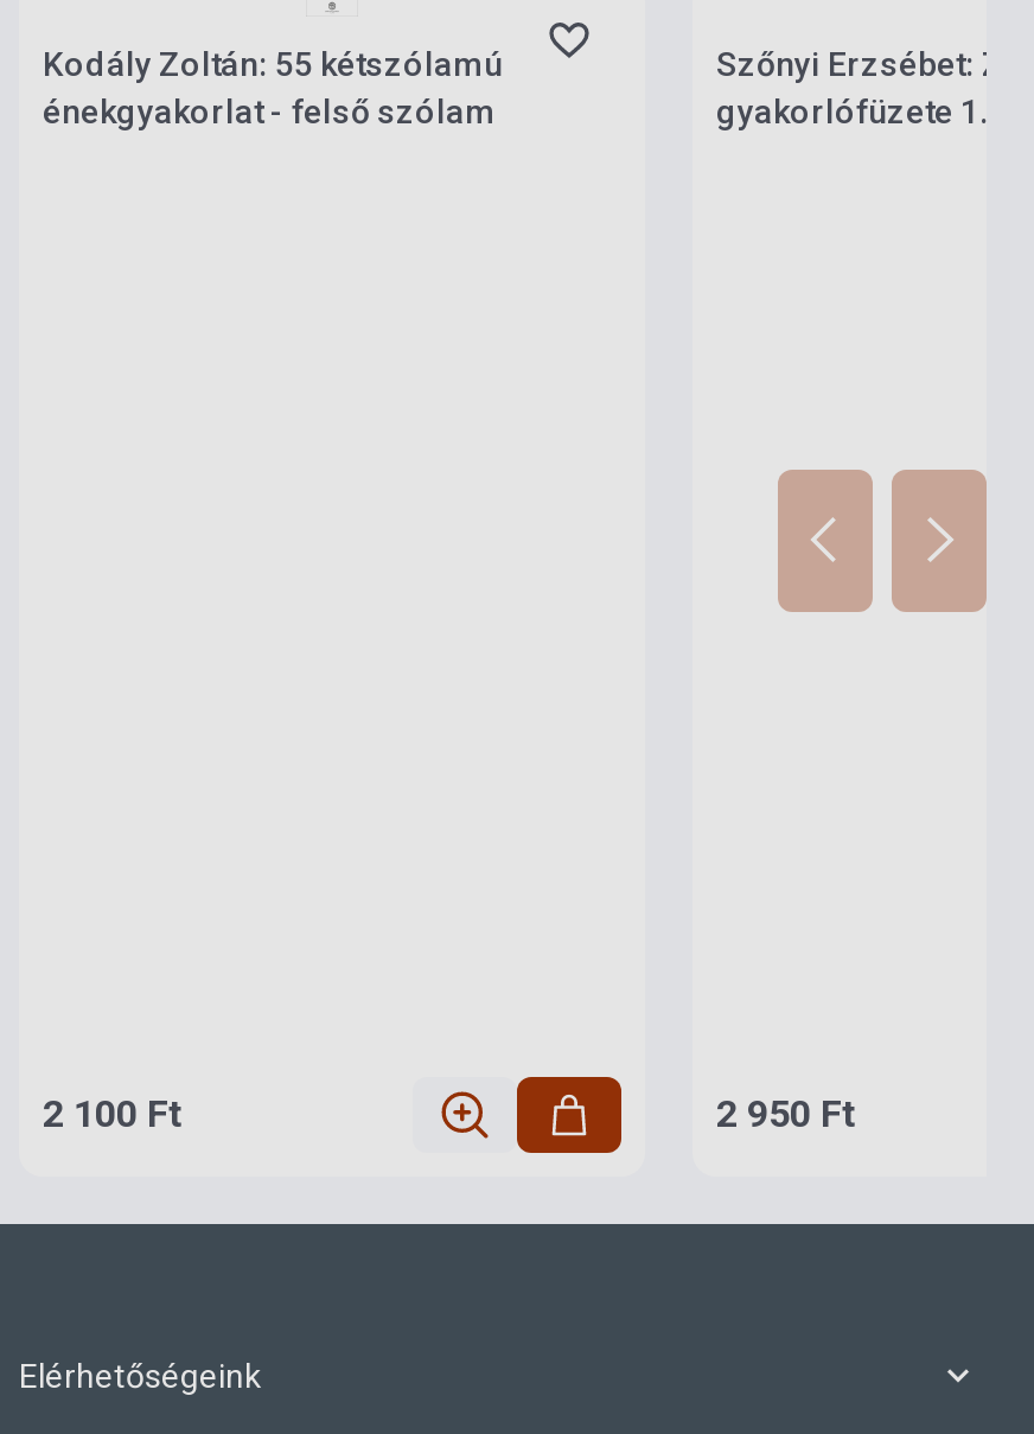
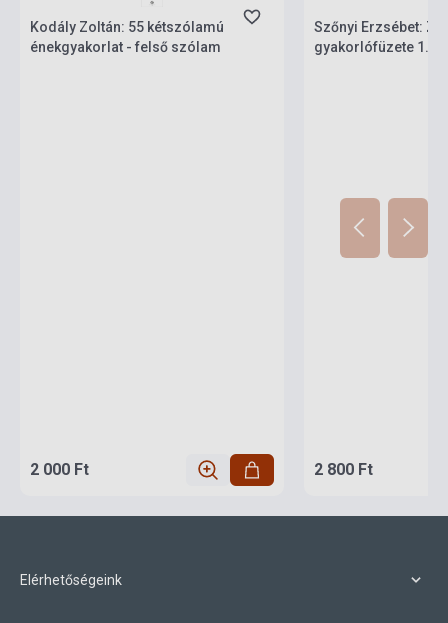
[43,1092,183,1137] 2 100 Ft -> [30,460,89,479] 2 000 Ft
[716,1092,856,1137] 2 950 Ft -> [314,460,373,479] 2 800 Ft

